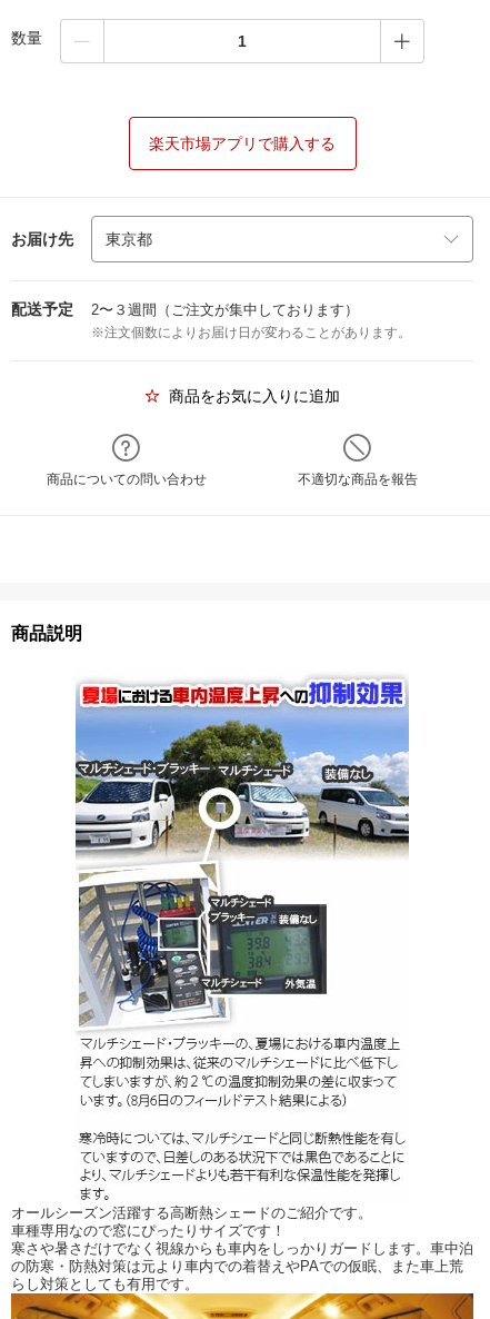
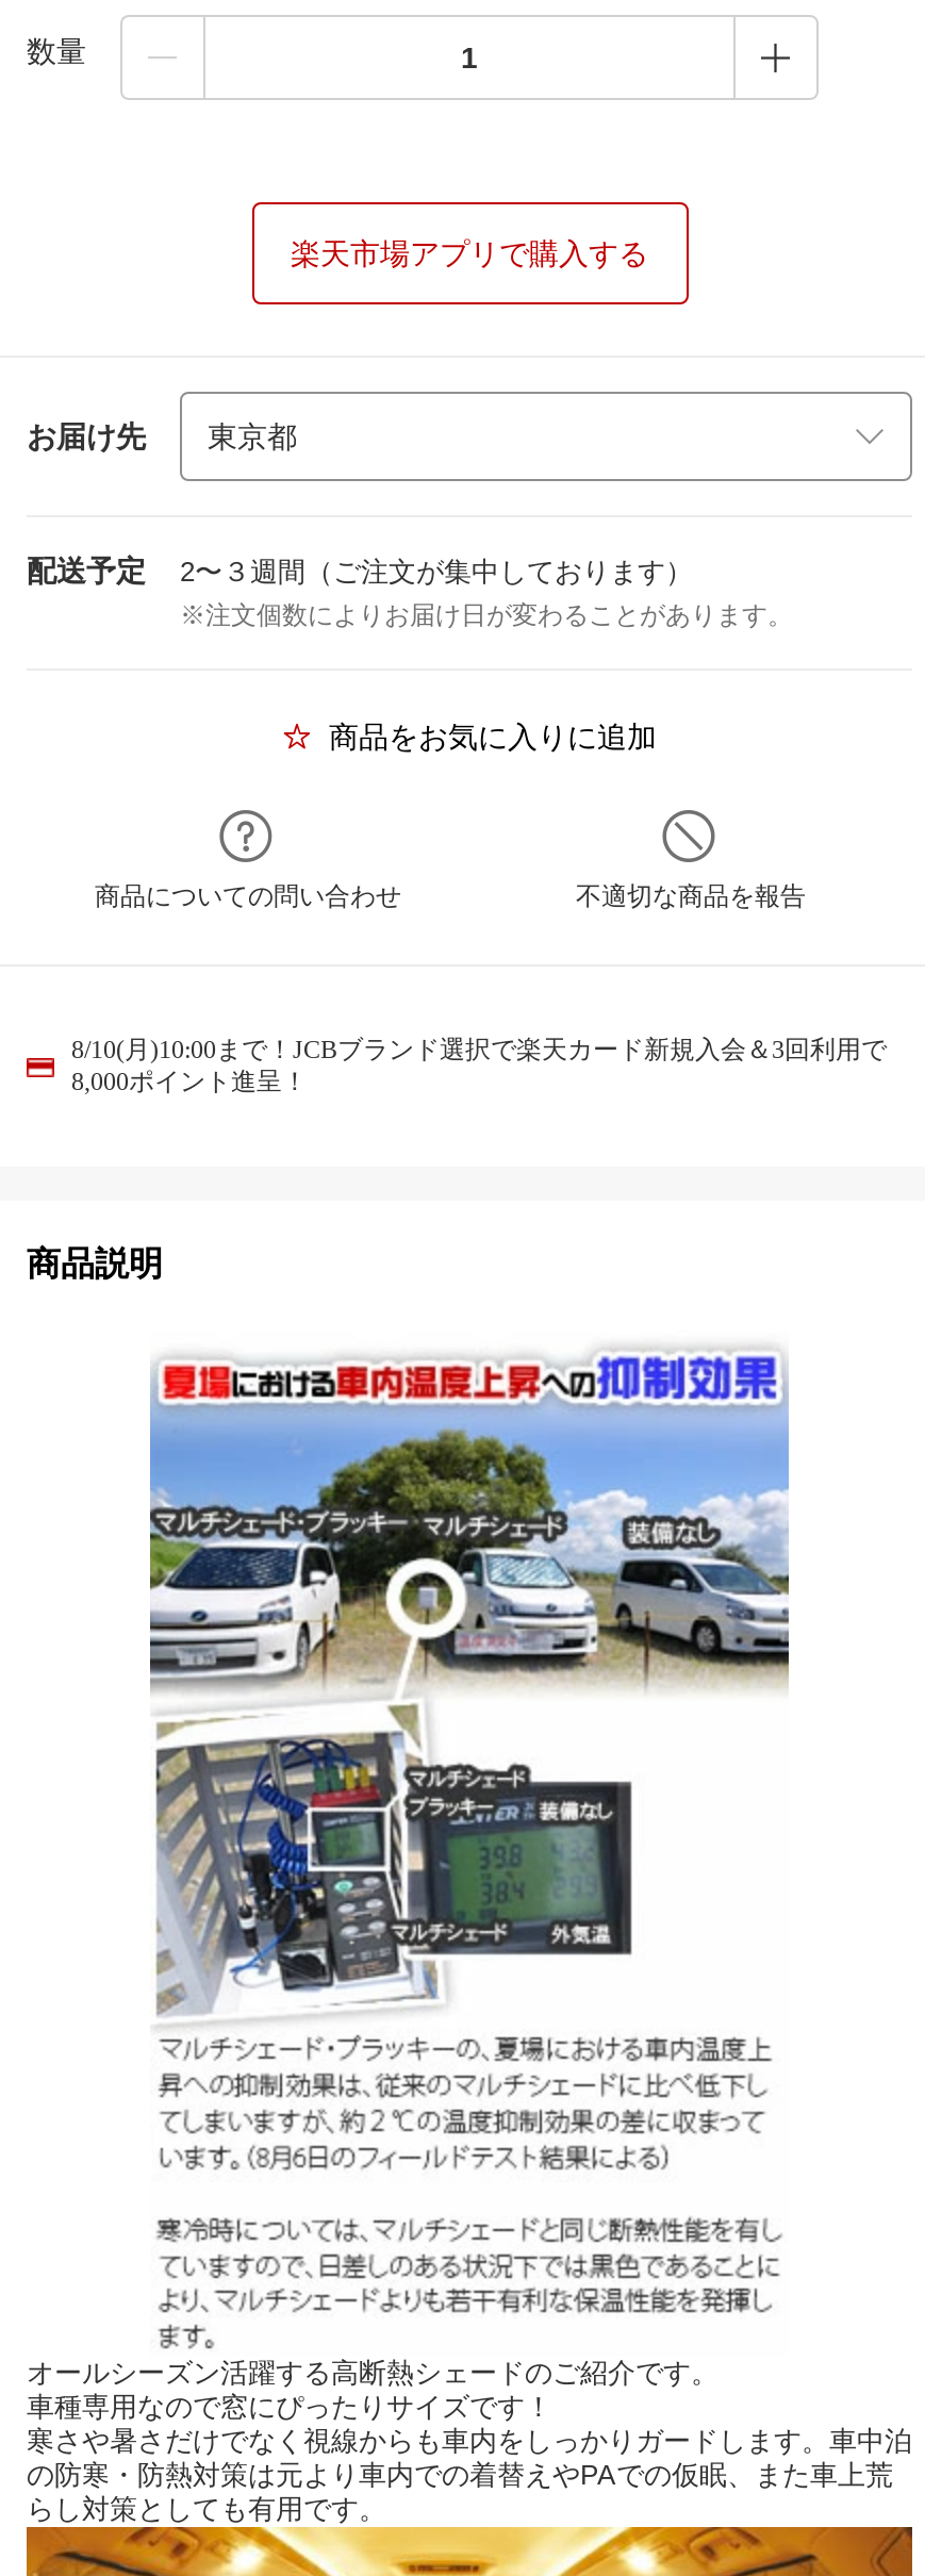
none -> [71,1035,887,1096] 8/10(月)10:00まで！JCBブランド選択で楽天カード新規入会＆3回利用で | 8,000ポイント進呈！

